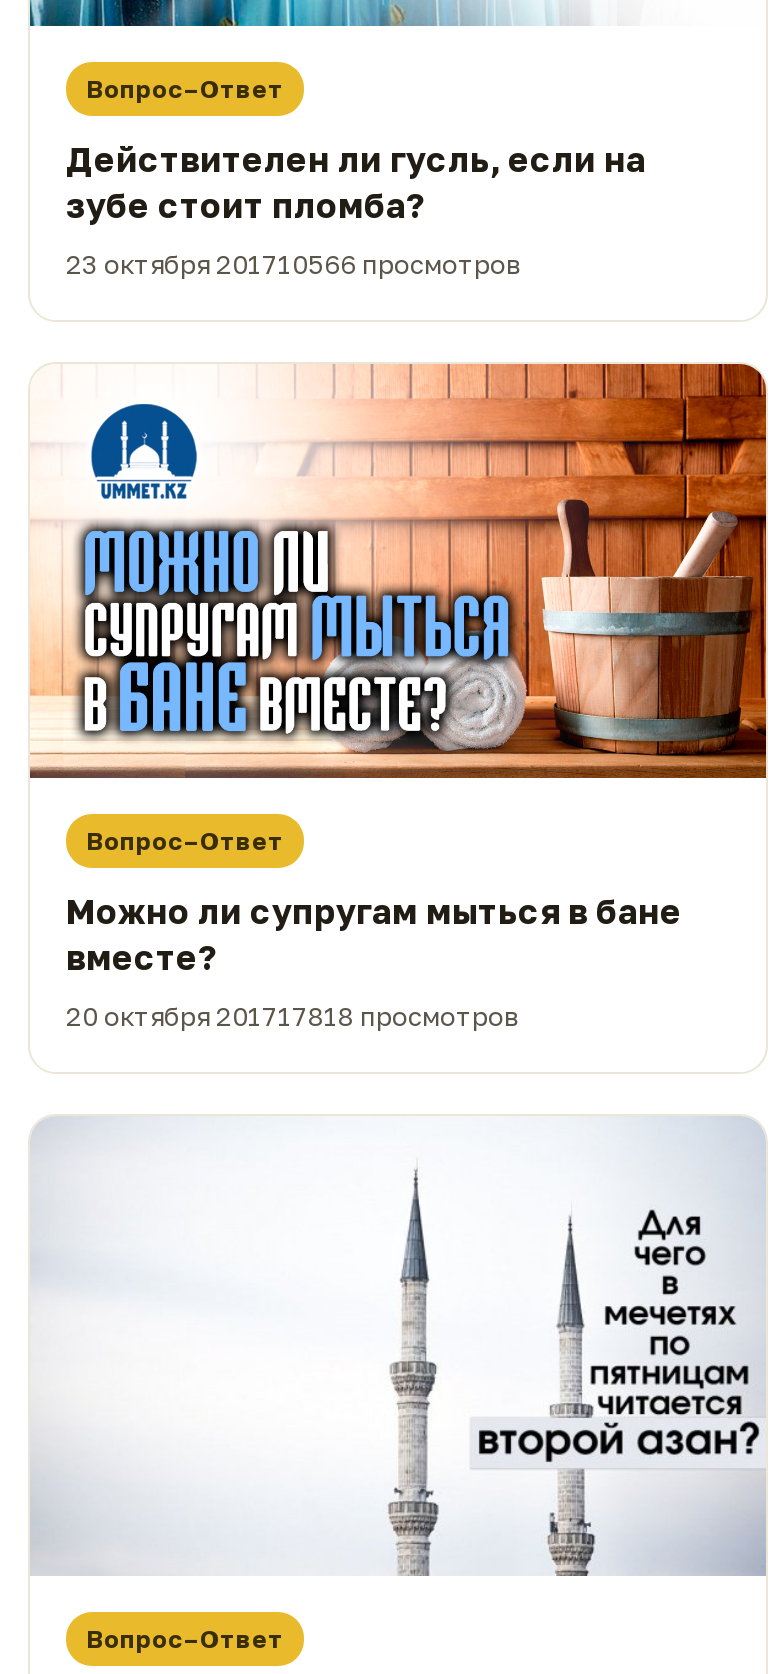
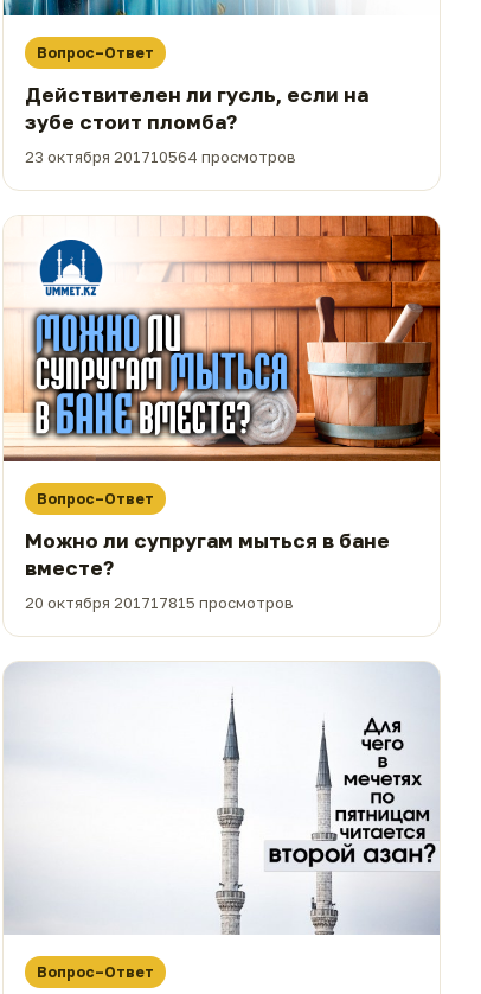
[66,248,522,280] 23 октября 201710566 просмотров -> [25,147,296,166] 23 октября 201710564 просмотров
[66,1000,520,1032] 20 октября 201717818 просмотров -> [25,593,294,612] 20 октября 201717815 просмотров

